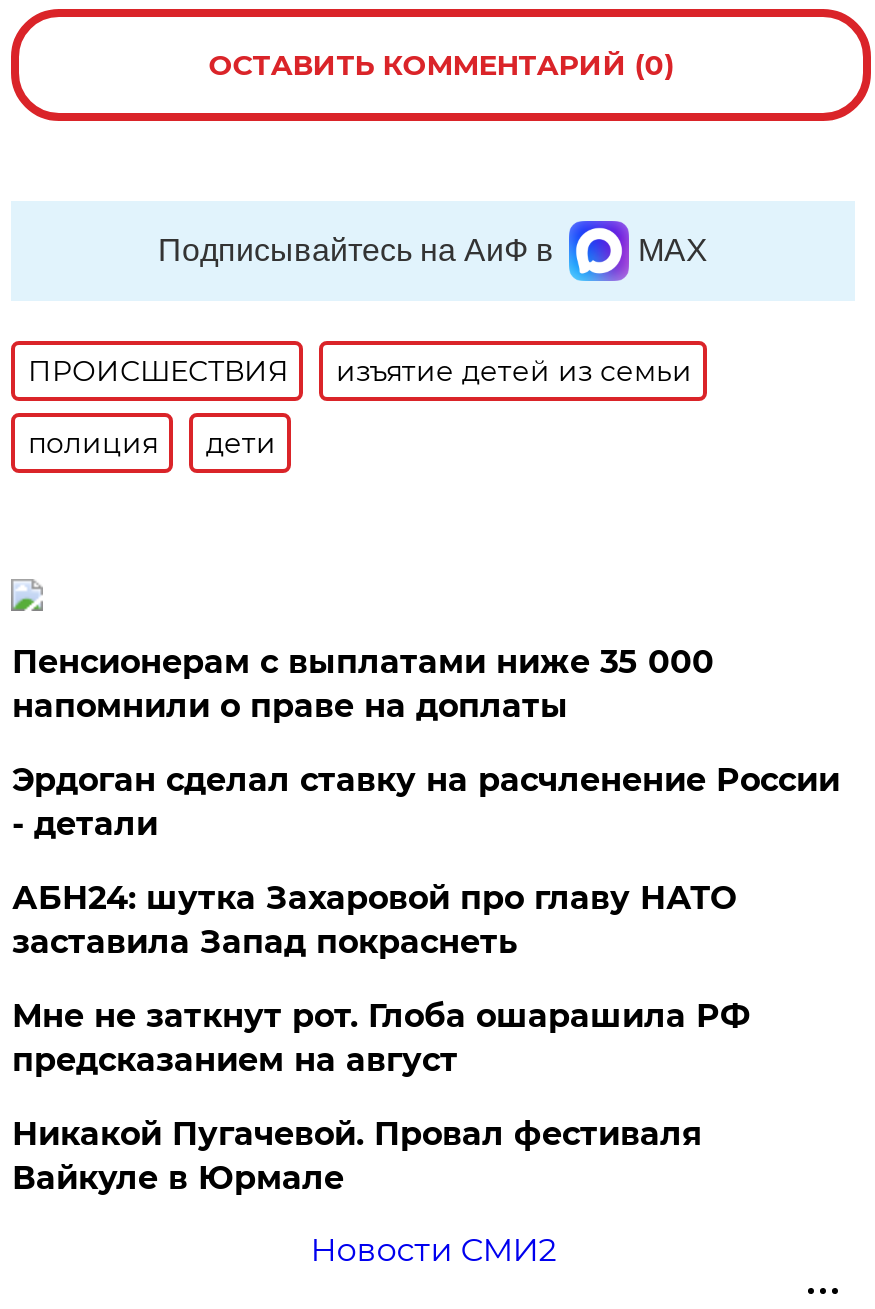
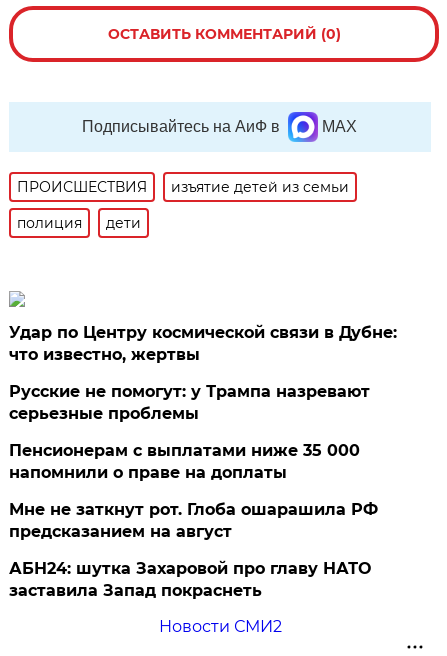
none -> [9,323,397,423] Удар по Центру космической связи в Дубне: | что известно, жертвы | Русские не помогут: у Трампа назревают | серьезные проблемы
moved [12,643,714,725] -> [9,441,360,482]: Пенсионерам с выплатами ниже 35 000 | напомнили о праве на доплаты
[12,761,840,843] Эрдоган сделал ставку на расчленение России | - детали -> none
moved [12,879,736,961] -> [9,559,371,600]: АБН24: шутка Захаровой про главу НАТО | заставила Запад покраснеть
[12,1115,702,1197] Никакой Пугачевой. Провал фестиваля | Вайкуле в Юрмале -> none

